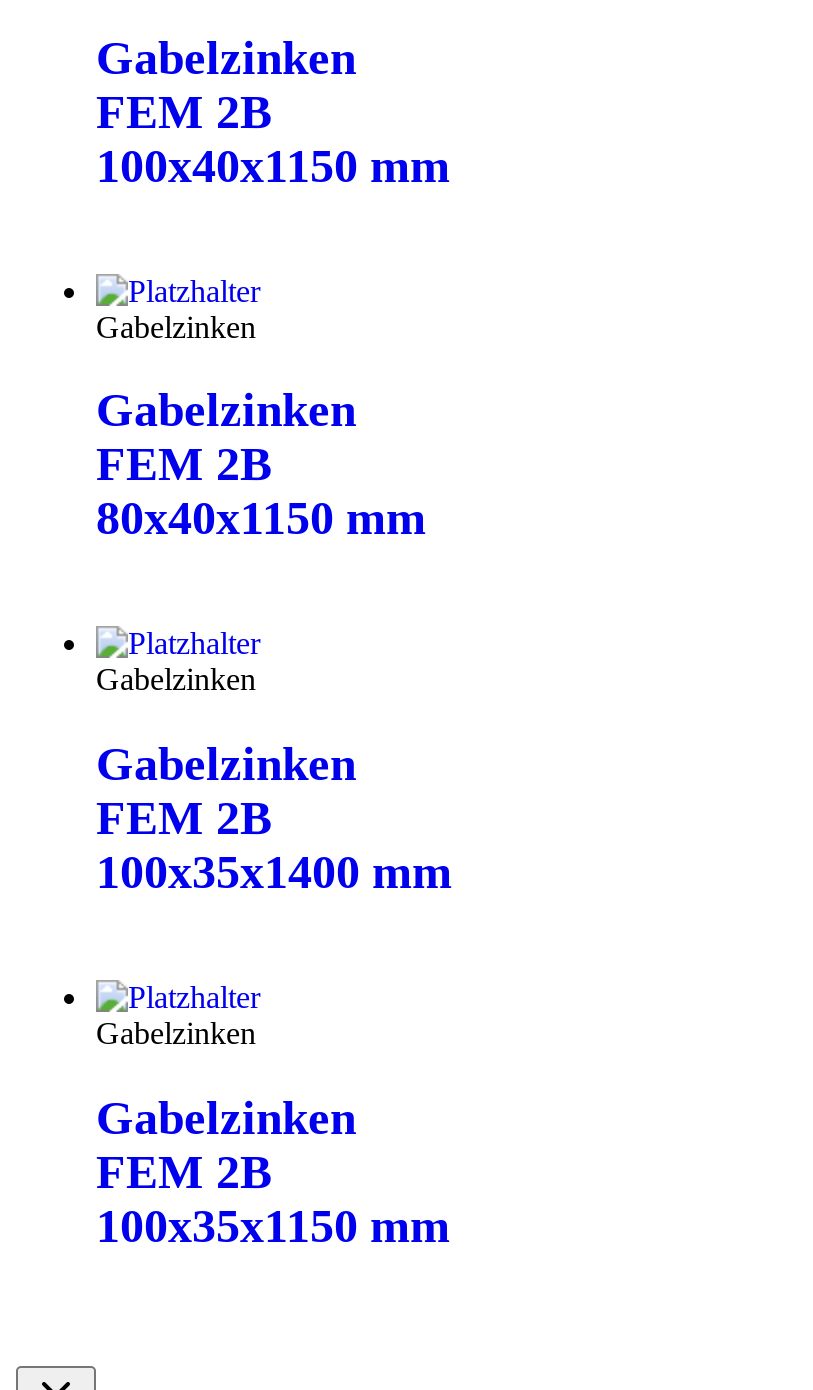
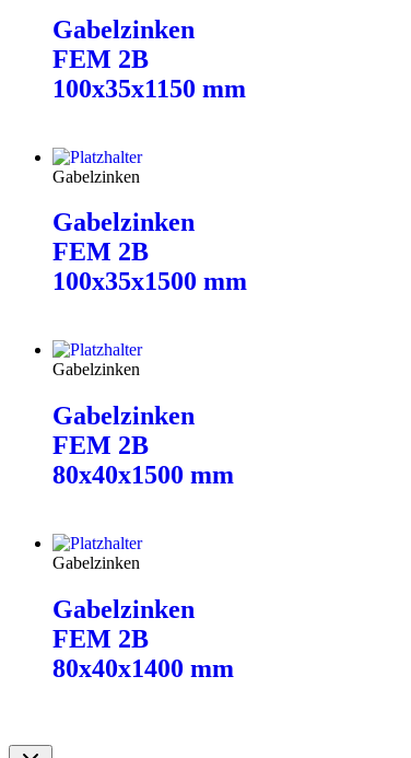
[96,139,450,191] 100x40x1150 mm -> [52,74,246,102] 100x35x1150 mm
[96,493,426,545] 80x40x1150 mm -> [52,267,247,296] 100x35x1500 mm
[96,846,452,898] 100x35x1400 mm -> [52,461,234,489] 80x40x1500 mm
[96,1200,450,1252] 100x35x1150 mm -> [52,654,234,683] 80x40x1400 mm

